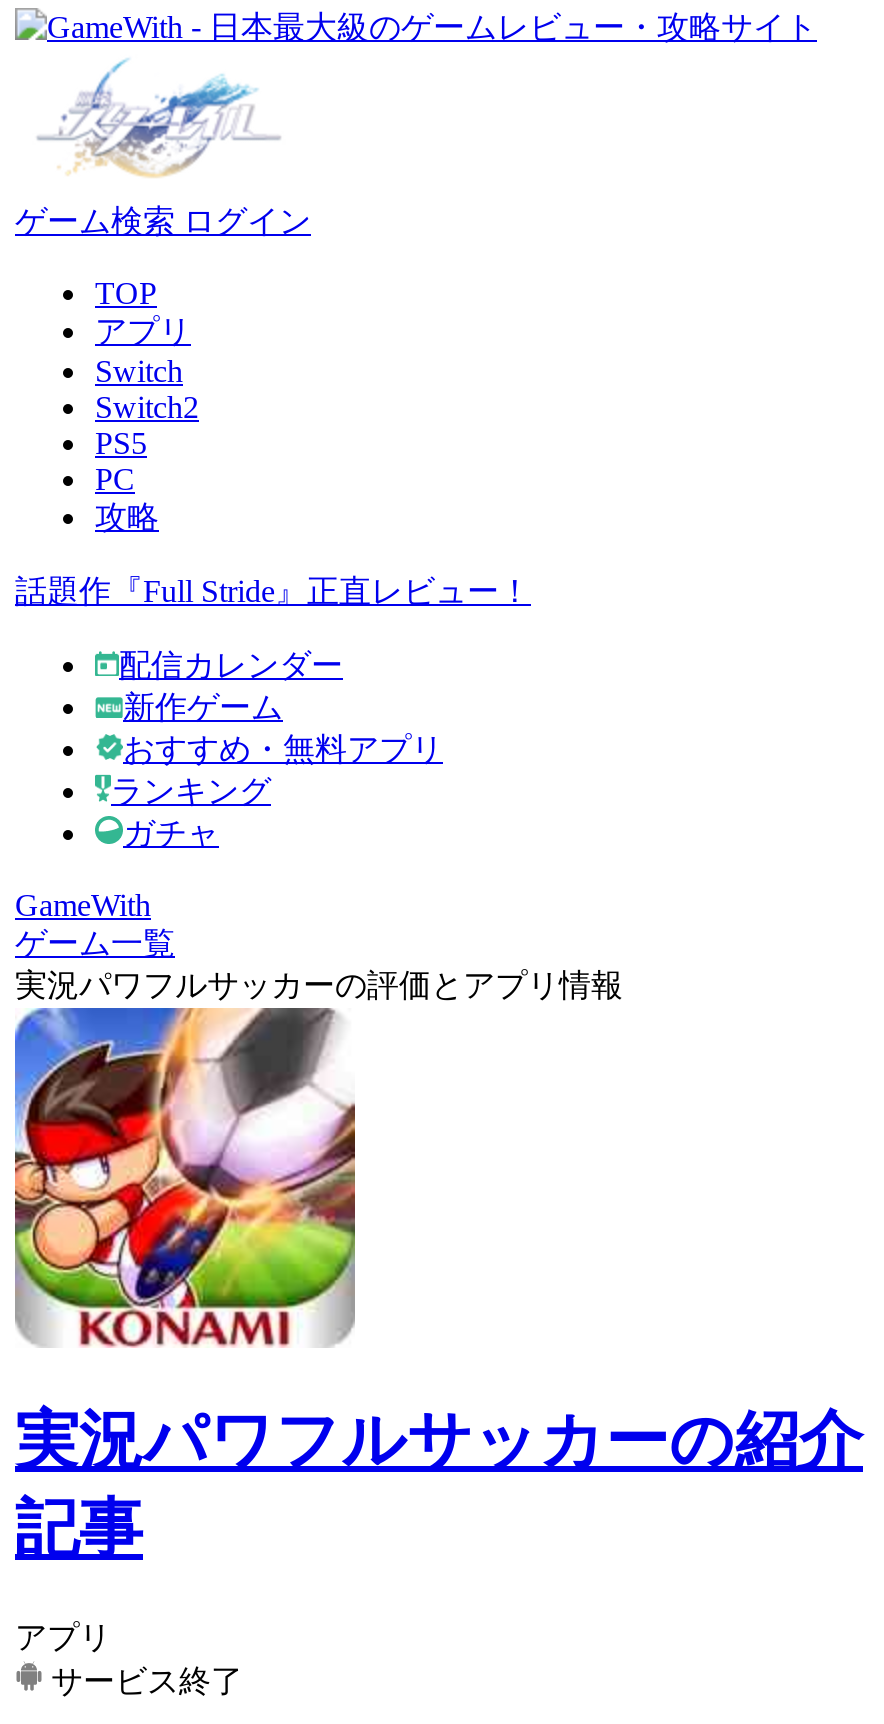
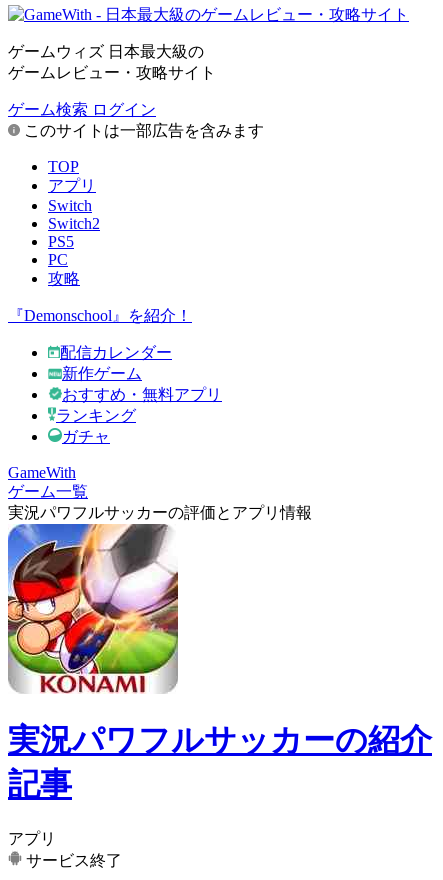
none -> [8,43,216,81] ゲームウィズ 日本最大級の | ゲームレビュー・攻略サイト
none -> [20,122,264,139] このサイトは一部広告を含みます
[15,574,531,608] 話題作『Full Stride』正直レビュー！ -> [8,307,192,324] 『Demonschool』を紹介！

